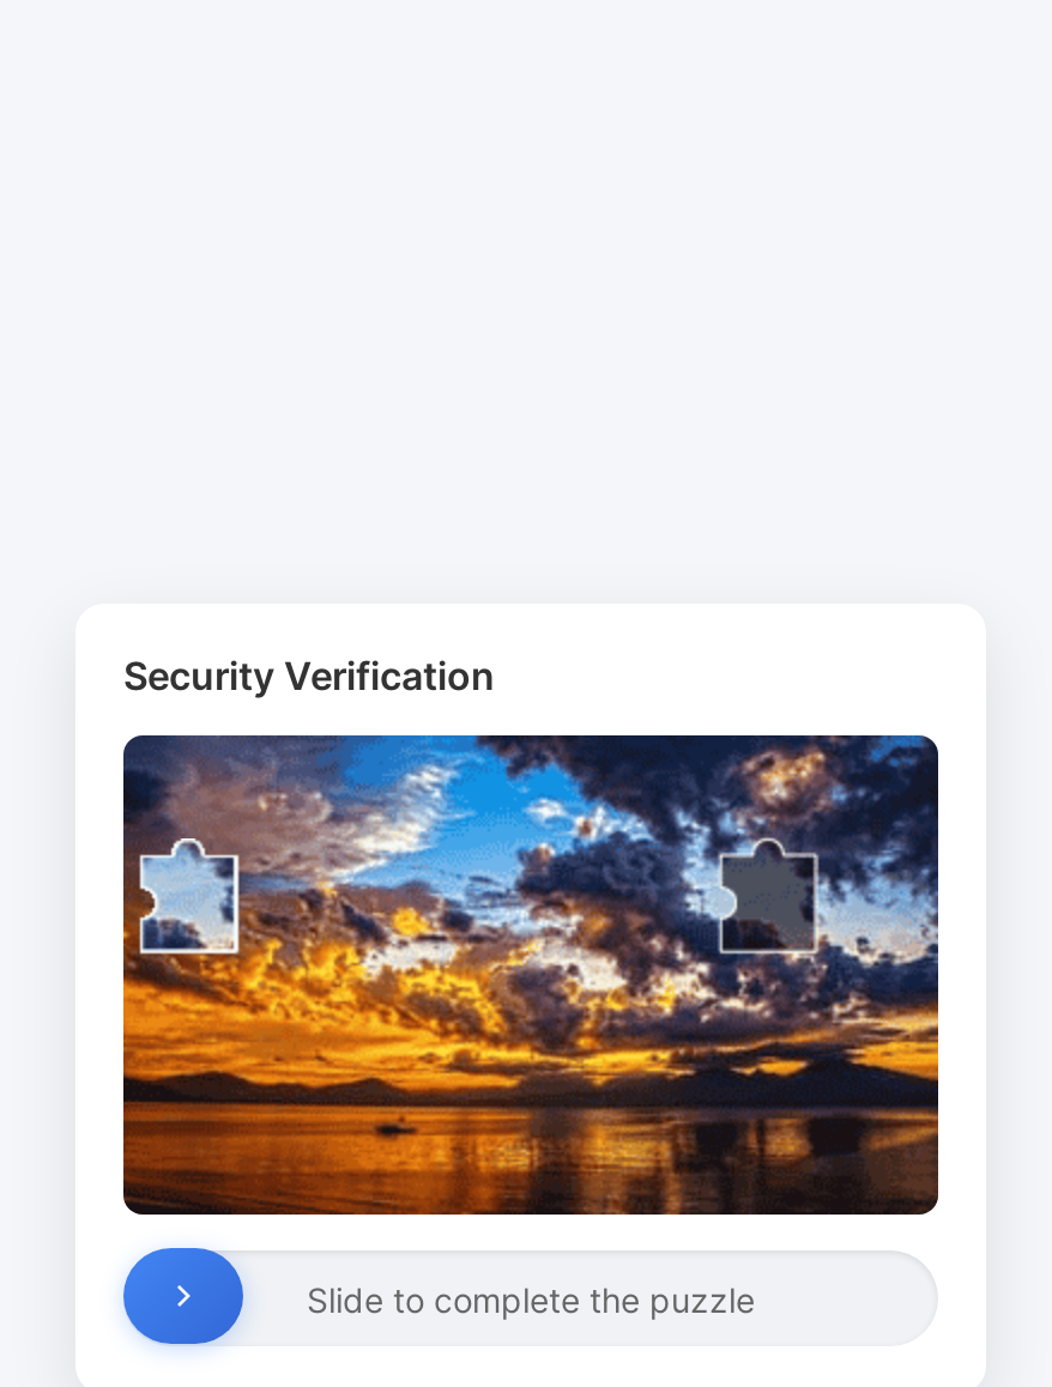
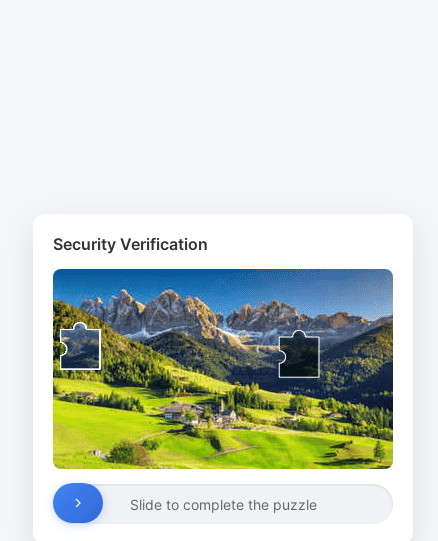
[121,733,941,1217] [image] -> [52,268,394,470] [image]

